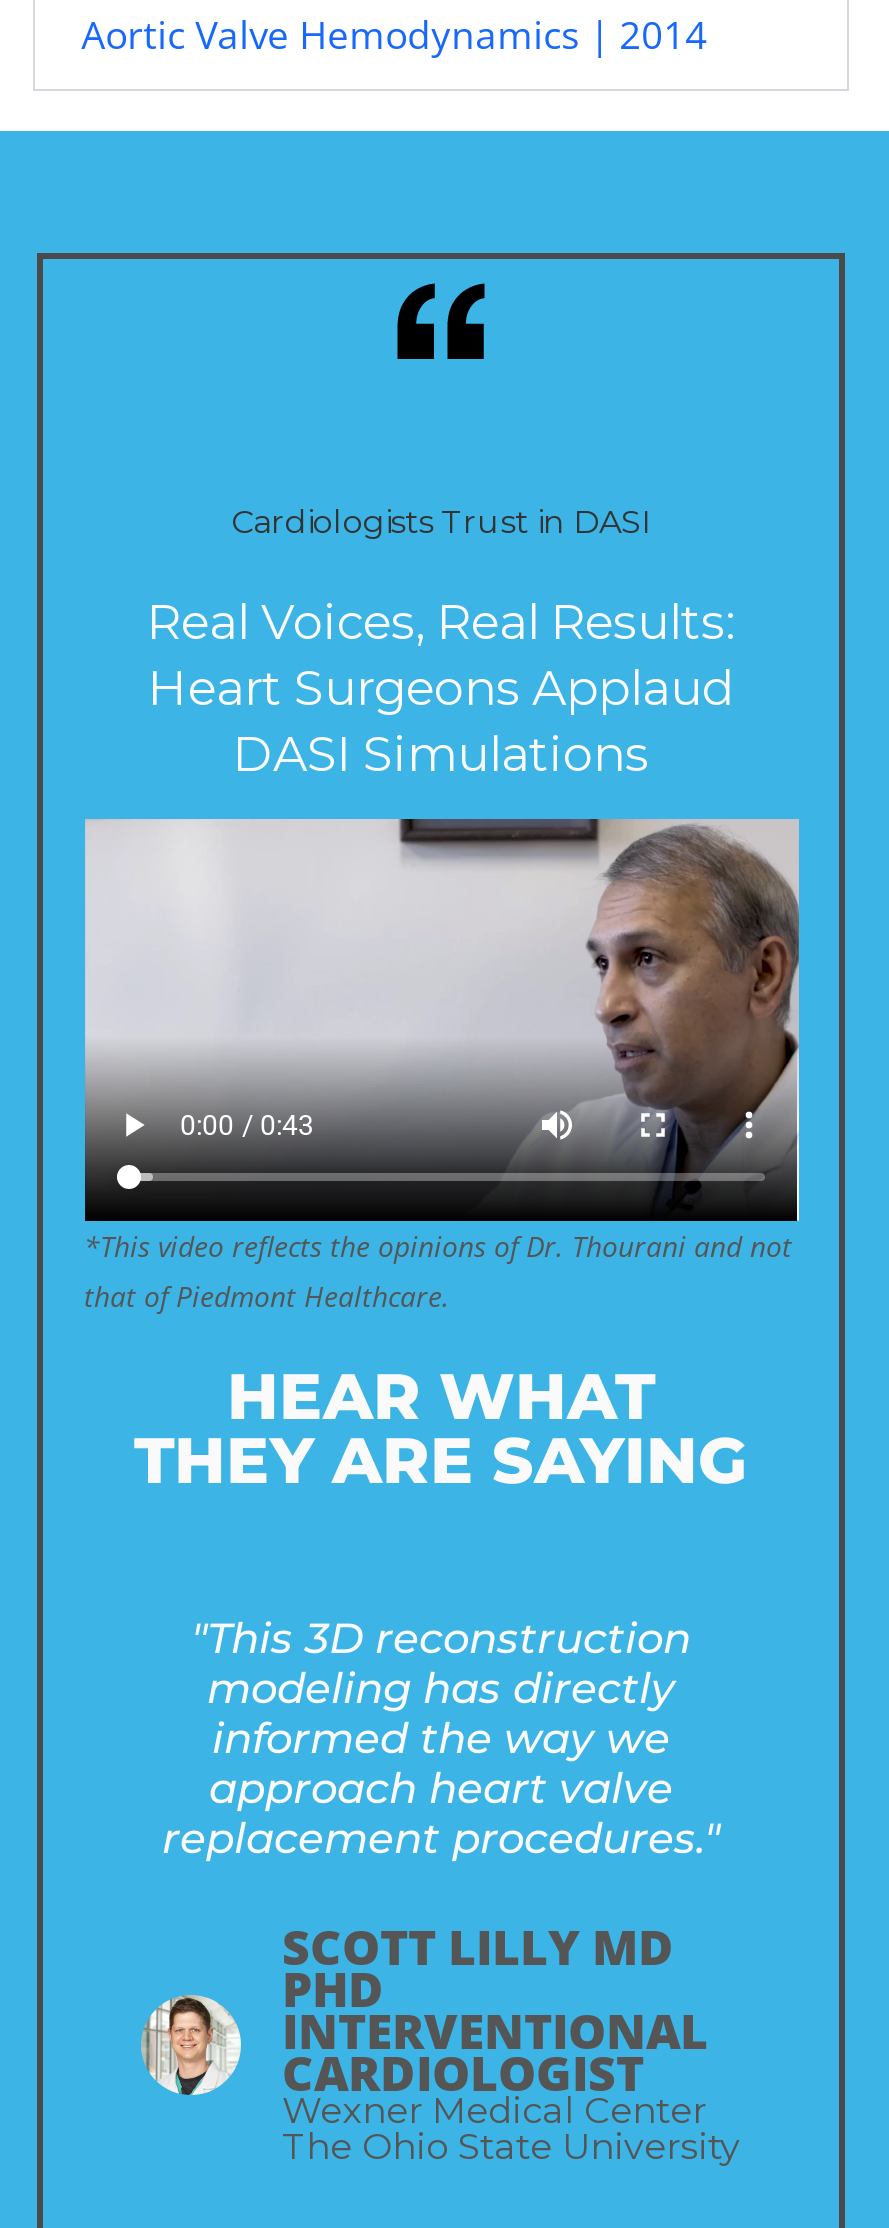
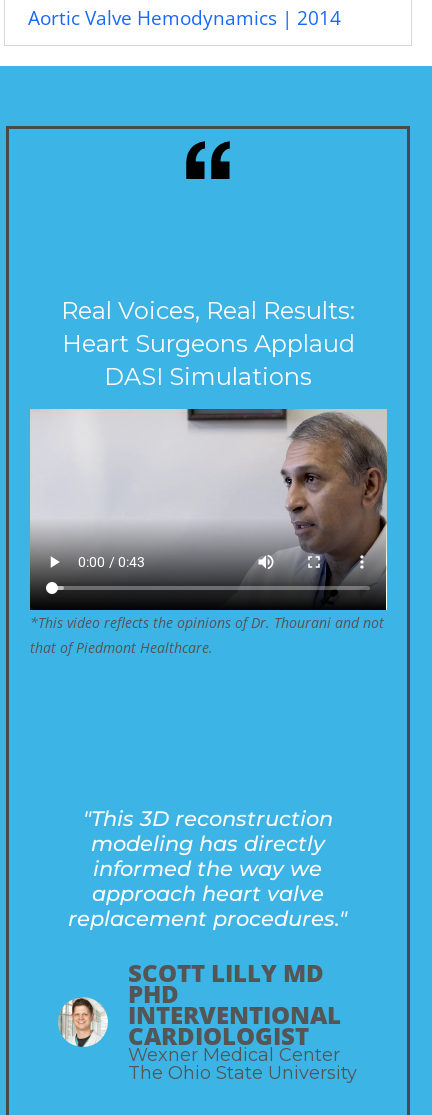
[231,502,651,540] Cardiologists Trust in DASI -> none
[134,1356,748,1498] HEAR WHAT | THEY ARE SAYING -> none

